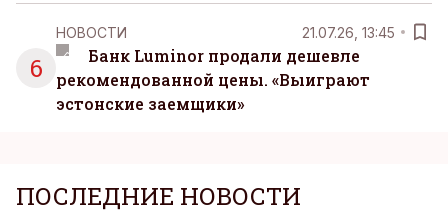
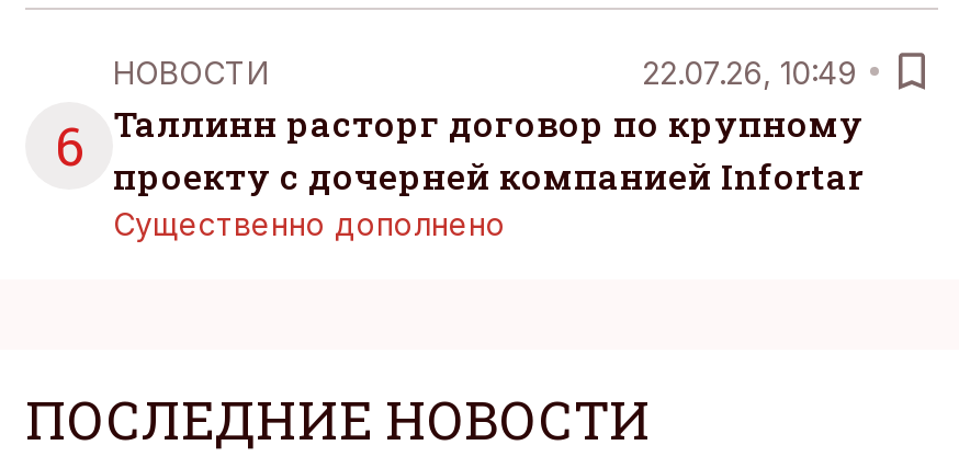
[56,23,395,114] 21.07.26, 13:45 | Банк Luminor продали дешевле | рекомендованной цены. «Выиграют | эстонские заемщики» -> [113,53,864,242] 22.07.26, 10:49 | Таллинн расторг договор по крупному | проекту с дочерней компанией Infortar | Существенно дополнено

